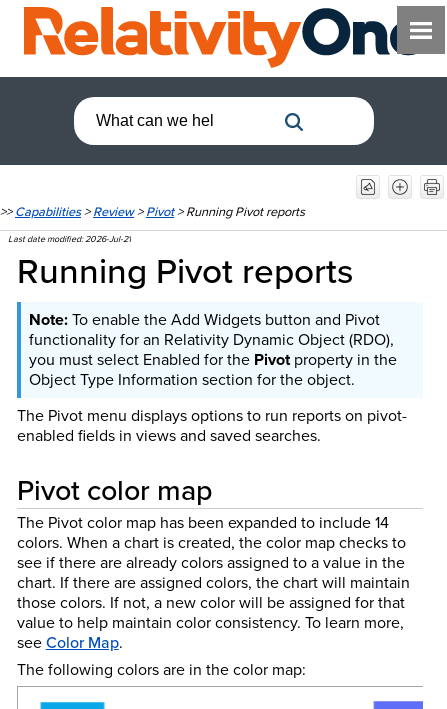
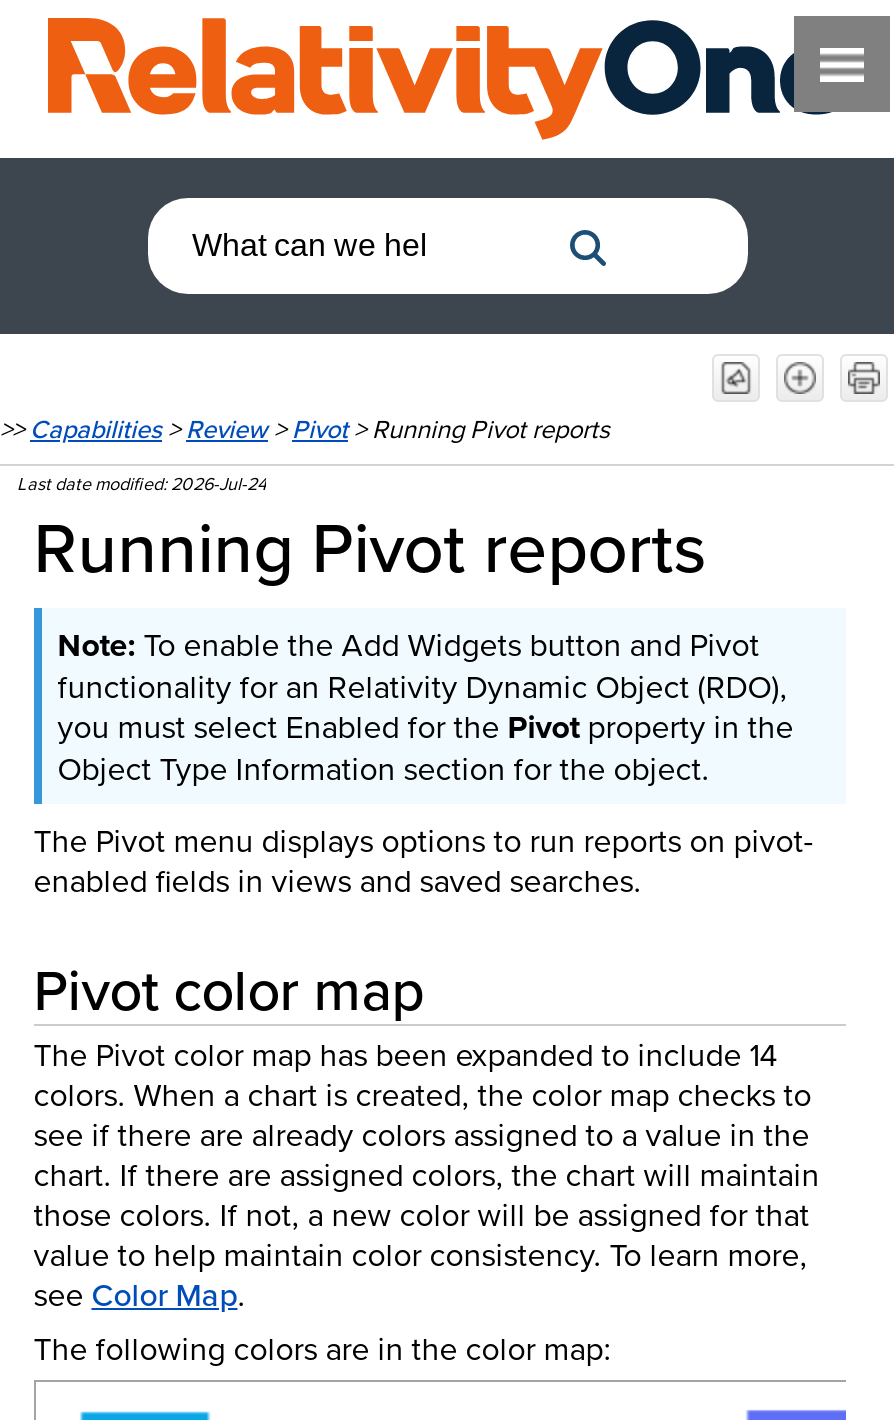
[8,232,131,246] Last date modified:2026-Jul-21 -> [17,470,267,496] Last date modified:2026-Jul-24

